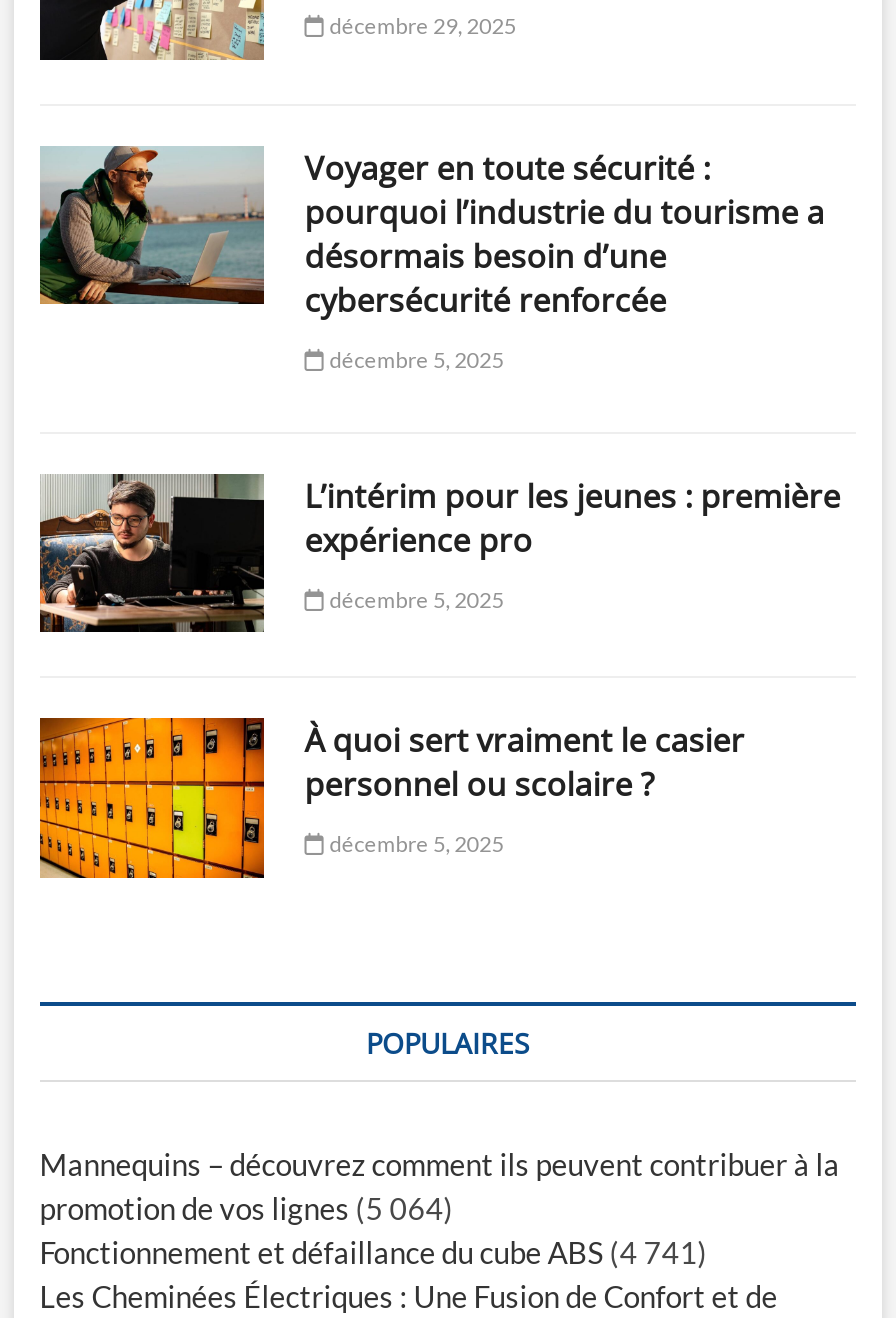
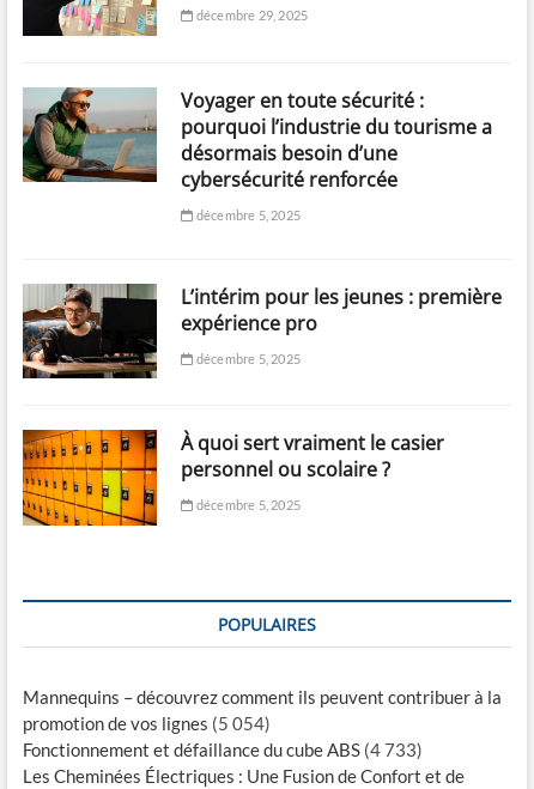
[40,1190,454,1226] promotion de vos lignes (5 064) -> [23,712,270,734] promotion de vos lignes (5 054)
[40,1234,708,1270] Fonctionnement et défaillance du cube ABS (4 741) -> [23,739,422,760] Fonctionnement et défaillance du cube ABS (4 733)

